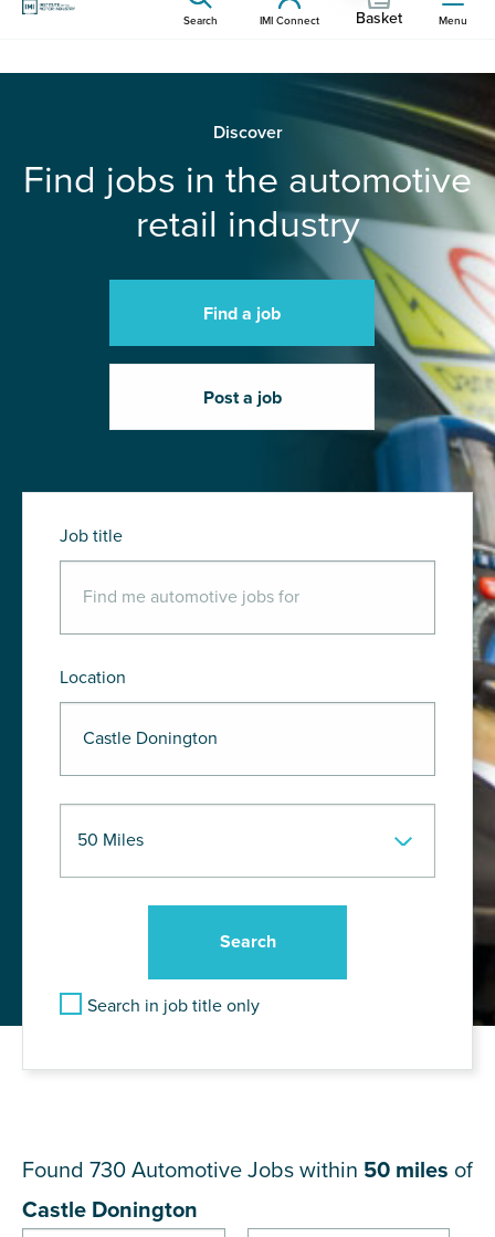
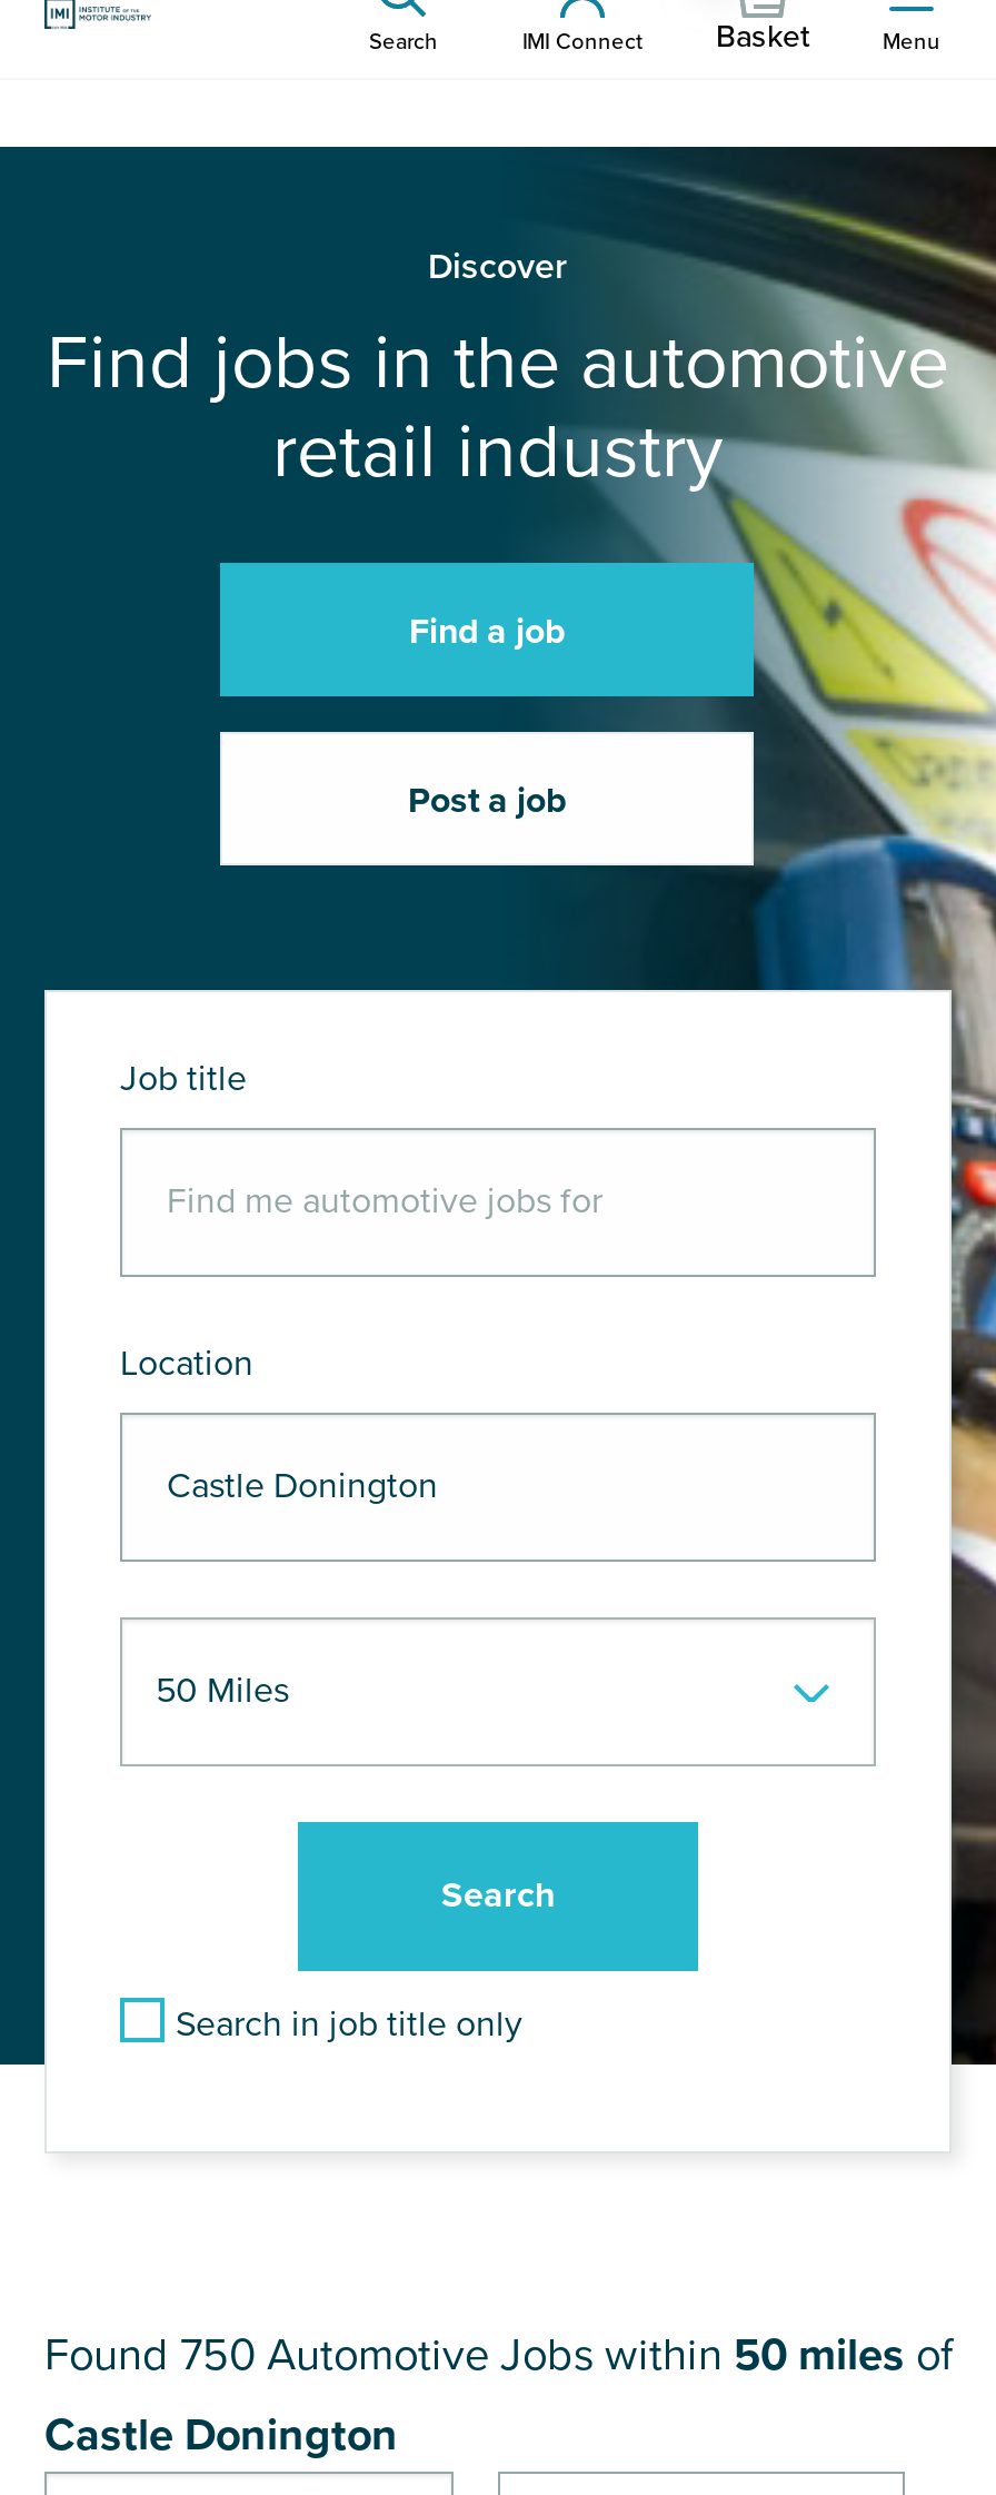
[22,1157,473,1183] Found 730 Automotive Jobs within 50 miles of -> [44,2328,954,2382] Found 750 Automotive Jobs within 50 miles of

